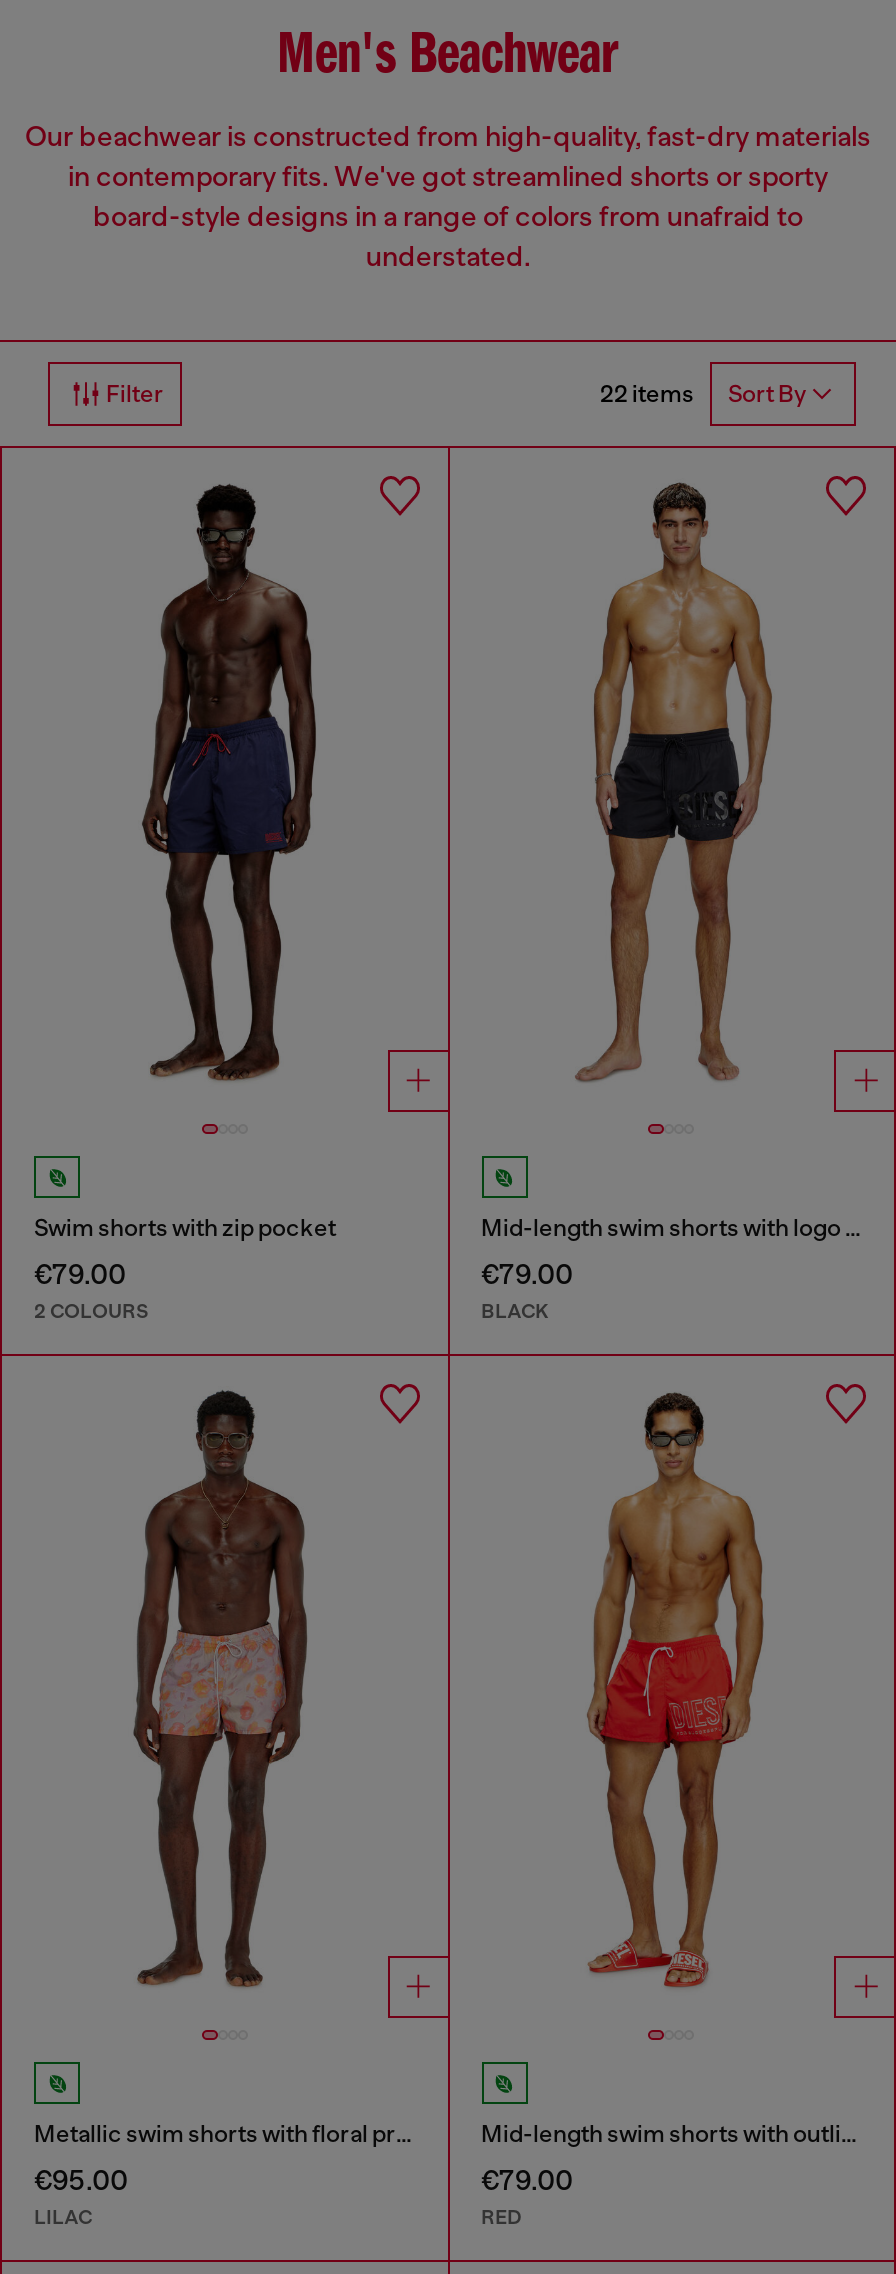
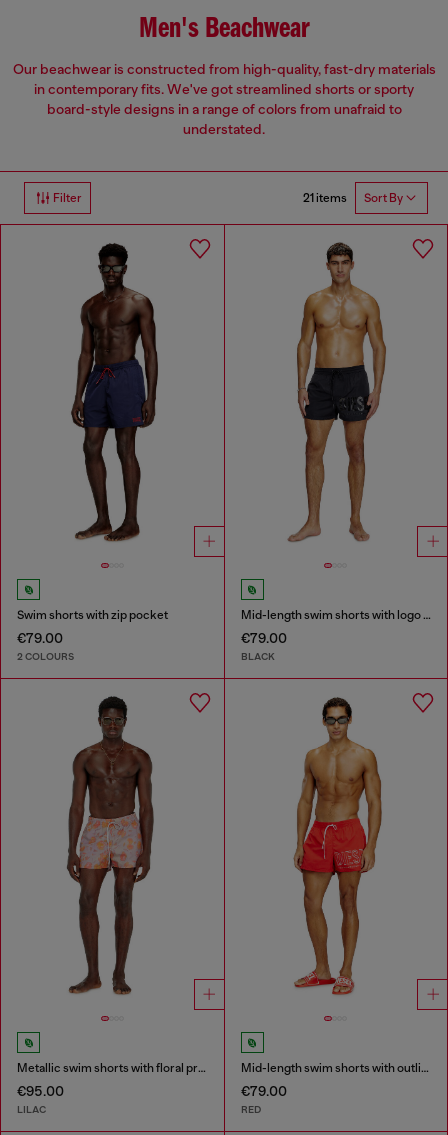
[600,380,806,409] 22 items Sort By -> [303,191,403,205] 21 items Sort By

